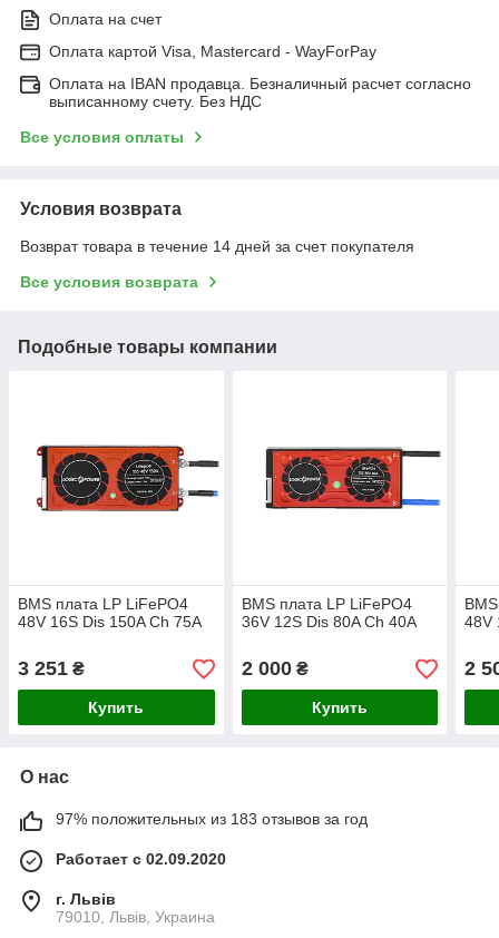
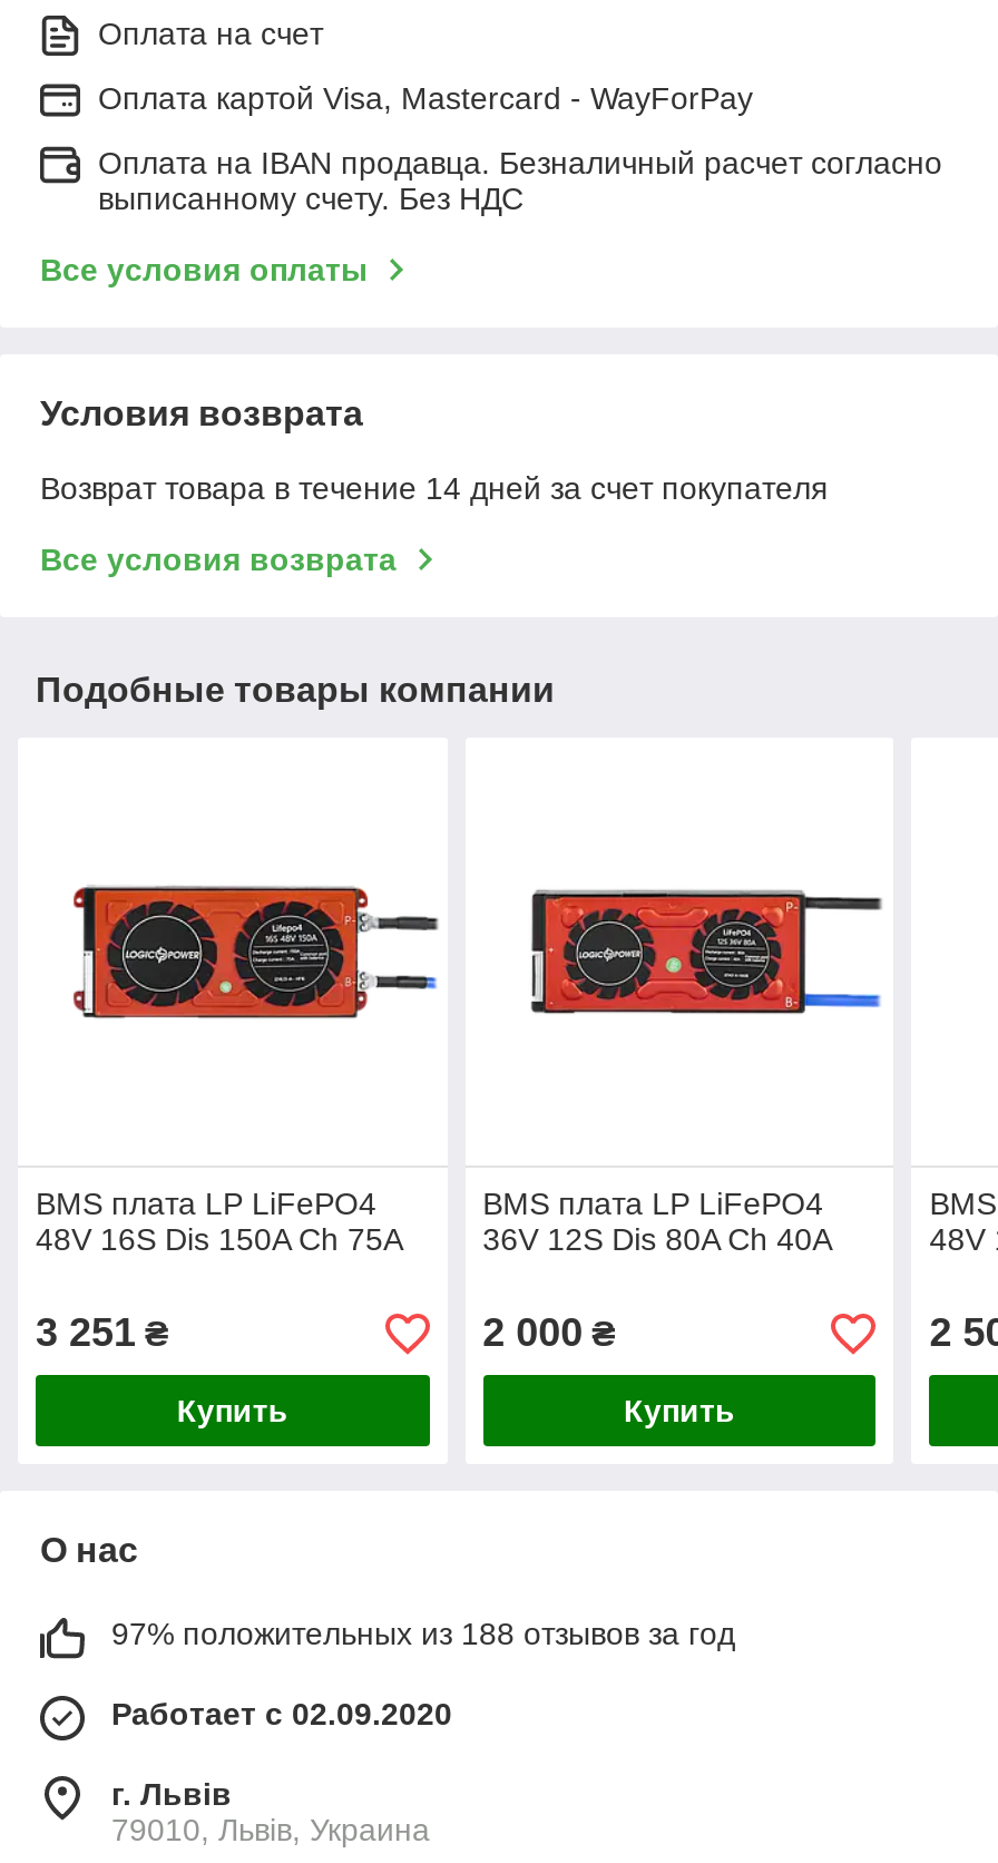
[56,810,368,828] 97% положительных из 183 отзывов за год -> [111,1617,735,1652] 97% положительных из 188 отзывов за год

